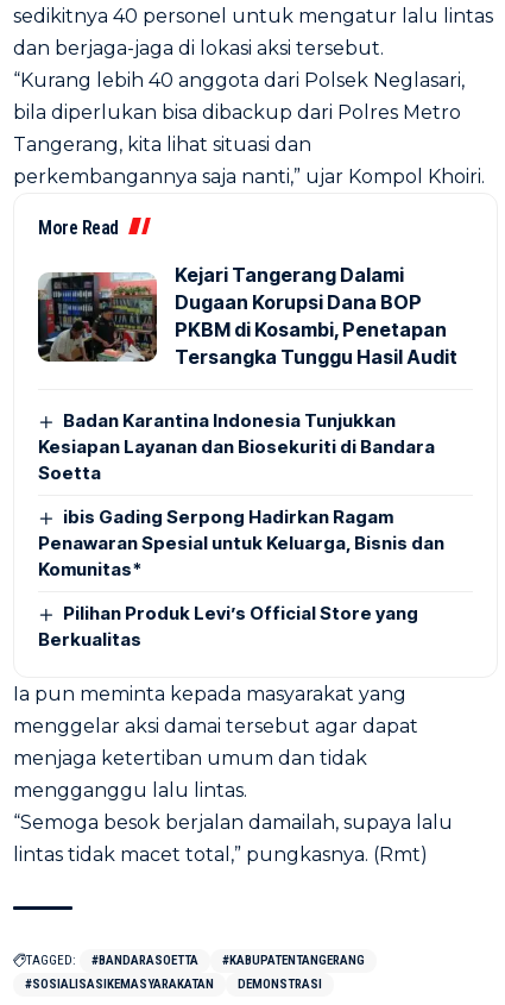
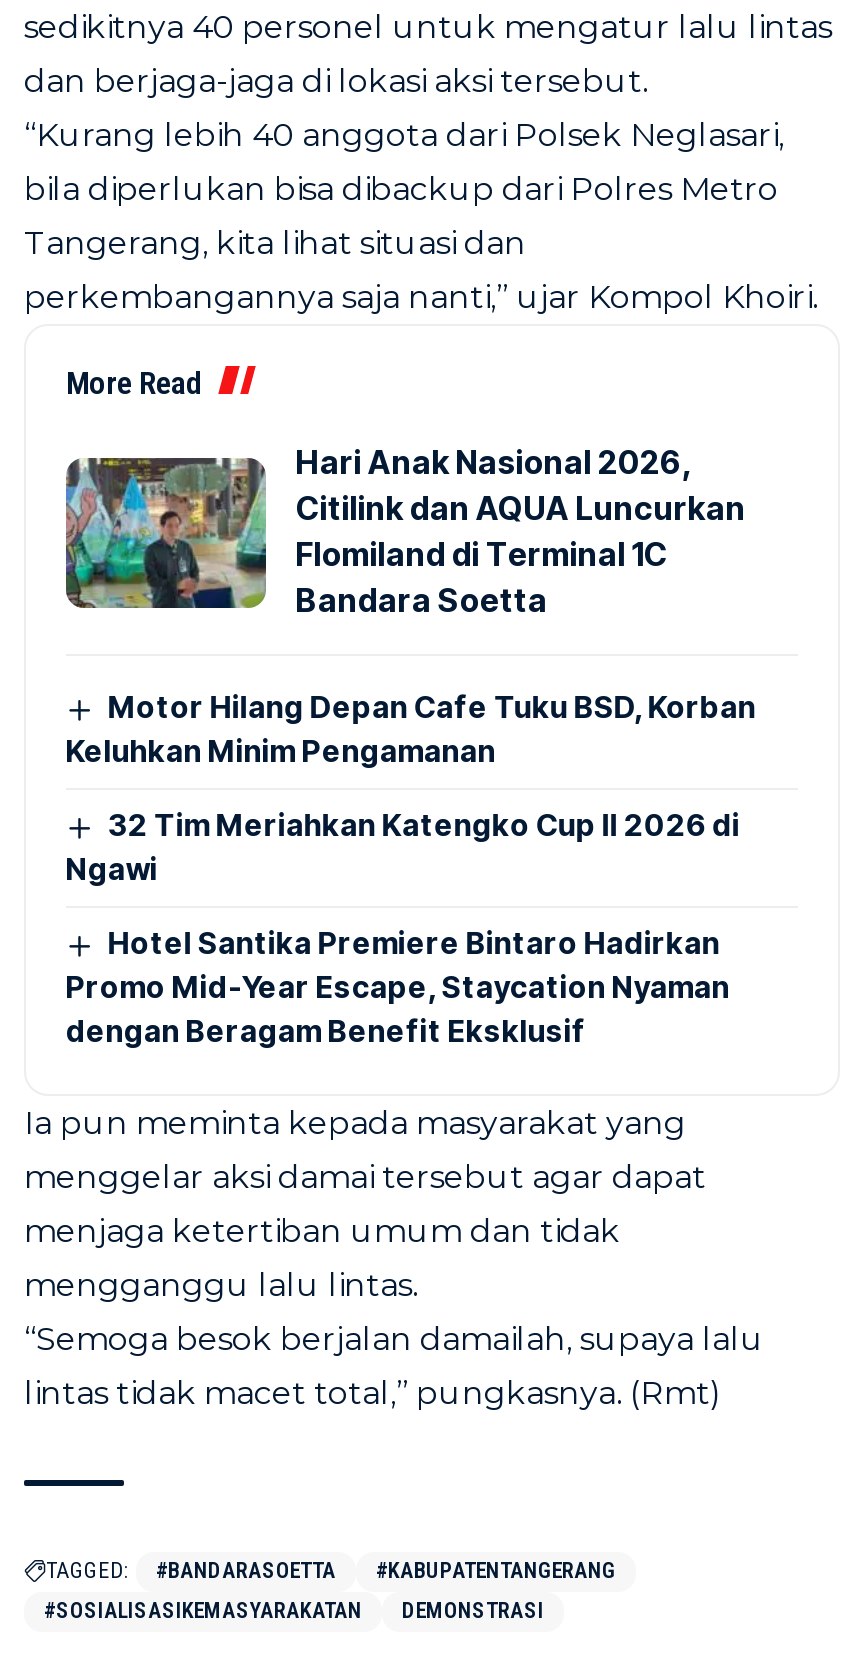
[37,263,457,369] [image] | Kejari Tangerang Dalami | Dugaan Korupsi Dana BOP | PKBM di Kosambi, Penetapan | Tersangka Tunggu Hasil Audit -> [64,442,746,620] [image] | Hari Anak Nasional 2026, | Citilink dan AQUA Luncurkan | Flomiland di Terminal 1C | Bandara Soetta
[38,409,435,484] Badan Karantina Indonesia Tunjukkan | Kesiapan Layanan dan Biosekuriti di Bandara | Soetta -> [66,688,756,770] Motor Hilang Depan Cafe Tuku BSD, Korban | Keluhkan Minim Pengamanan
[38,505,444,580] ibis Gading Serpong Hadirkan Ragam | Penawaran Spesial untuk Keluarga, Bisnis dan | Komunitas* -> [66,806,740,888] 32 Tim Meriahkan Katengko Cup II 2026 di | Ngawi
[38,602,418,651] Pilihan Produk Levi’s Official Store yang | Berkualitas -> [66,924,730,1050] Hotel Santika Premiere Bintaro Hadirkan | Promo Mid-Year Escape, Staycation Nyaman | dengan Beragam Benefit Eksklusif

